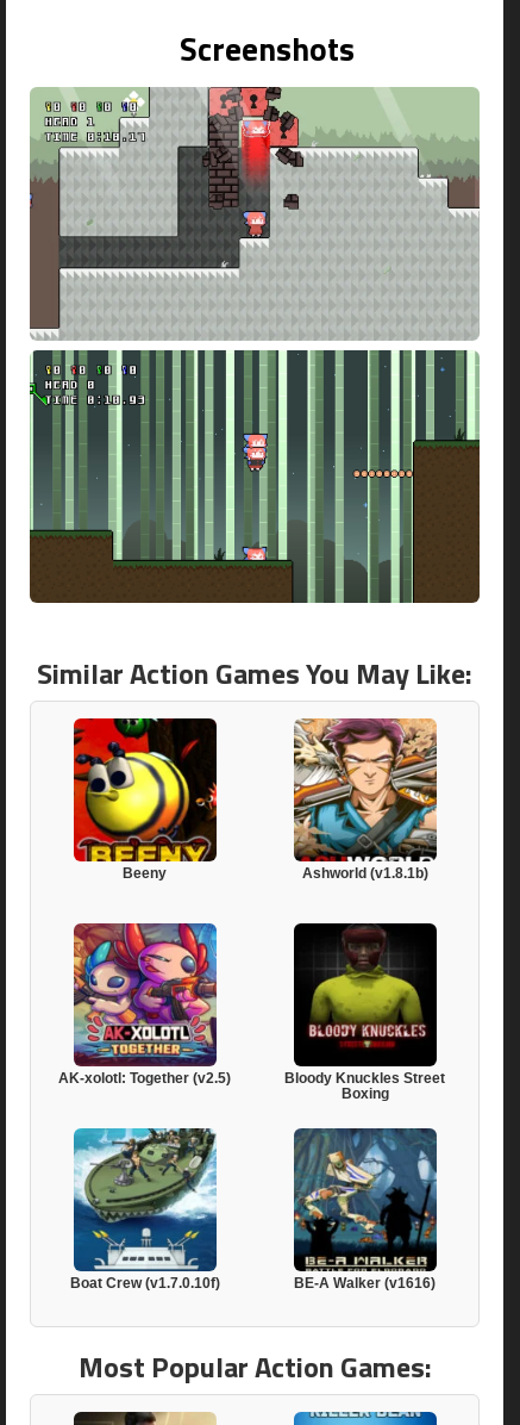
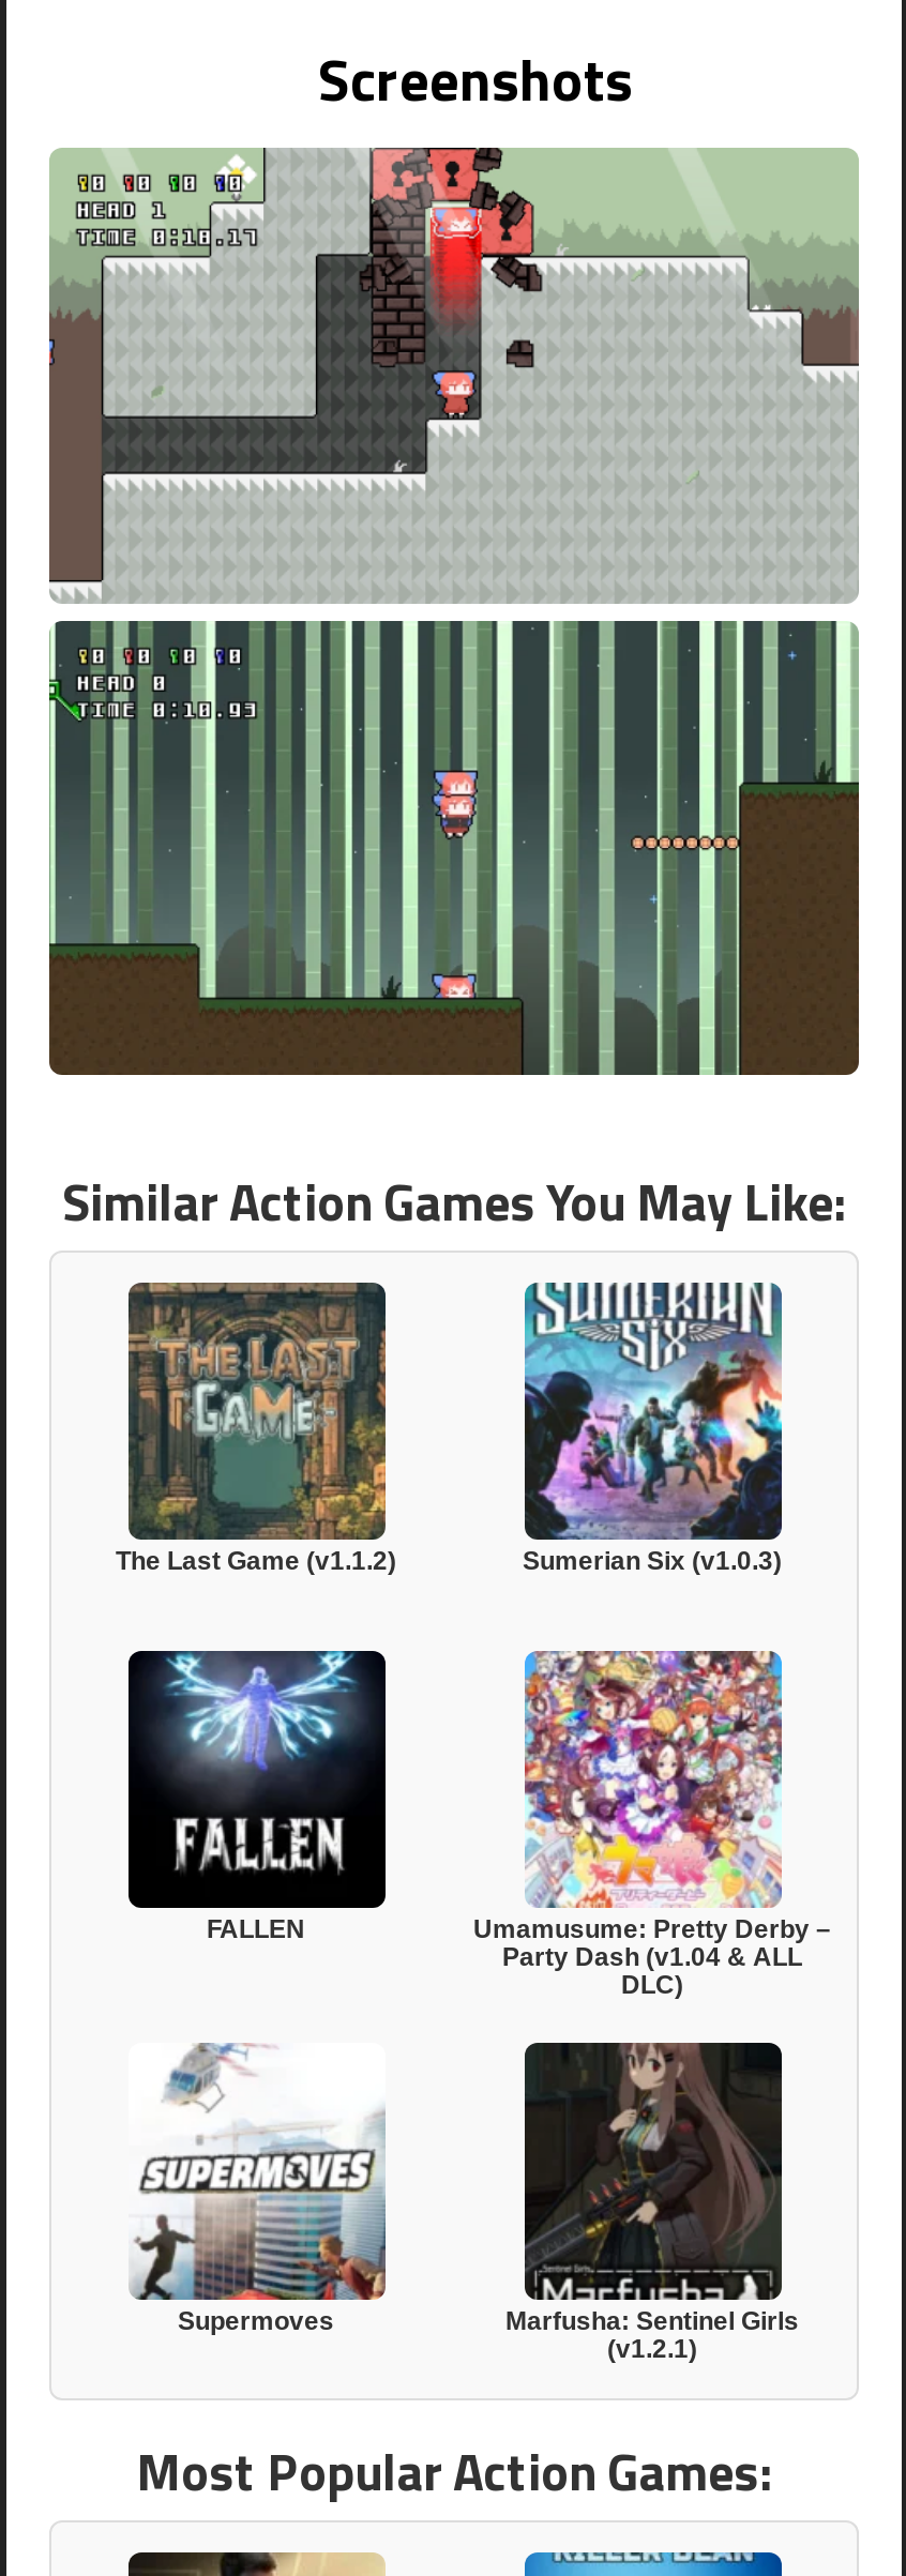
[73,717,428,882] [image] | Beeny | Ashworld (v1.8.1b) -> [116,1281,782,1577] [image] | The Last Game (v1.1.2) | Sumerian Six (v1.0.3)
[293,717,438,844] [image] -> [523,1281,784,1531] [image]
[58,922,445,1103] [image] | AK-xolotl: Together (v2.5) | Bloody Knuckles Street | Boxing -> [126,1649,831,2001] [image] | FALLEN | Umamusume: Pretty Derby – | Party Dash (v1.04 & ALL | DLC)
[293,922,438,1048] [image] -> [523,1649,784,1899] [image]
[70,1127,436,1292] [image] | Boat Crew (v1.7.0.10f) | BE-A Walker (v1616) -> [129,2043,799,2365] [image] | Supermoves | Marfusha: Sentinel Girls | (v1.2.1)
[293,1128,438,1267] [image] -> [525,2041,784,2268] [image]

